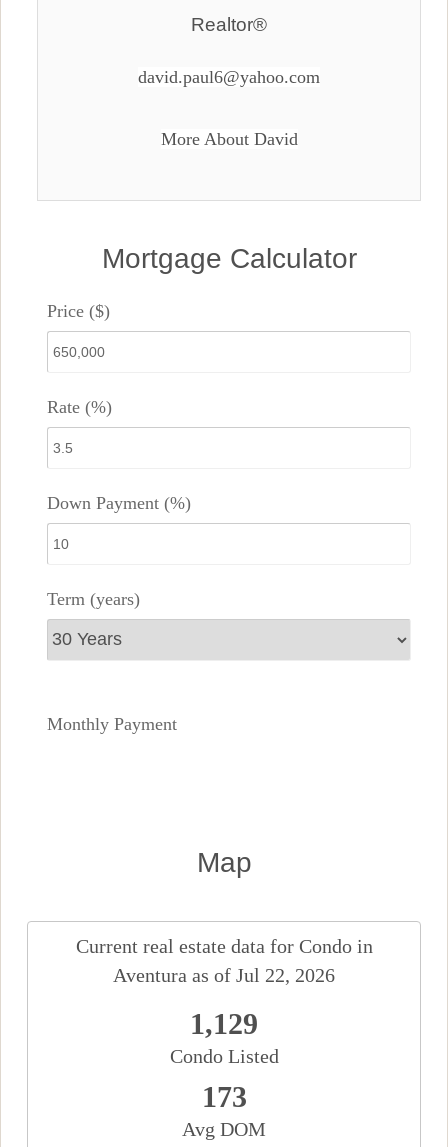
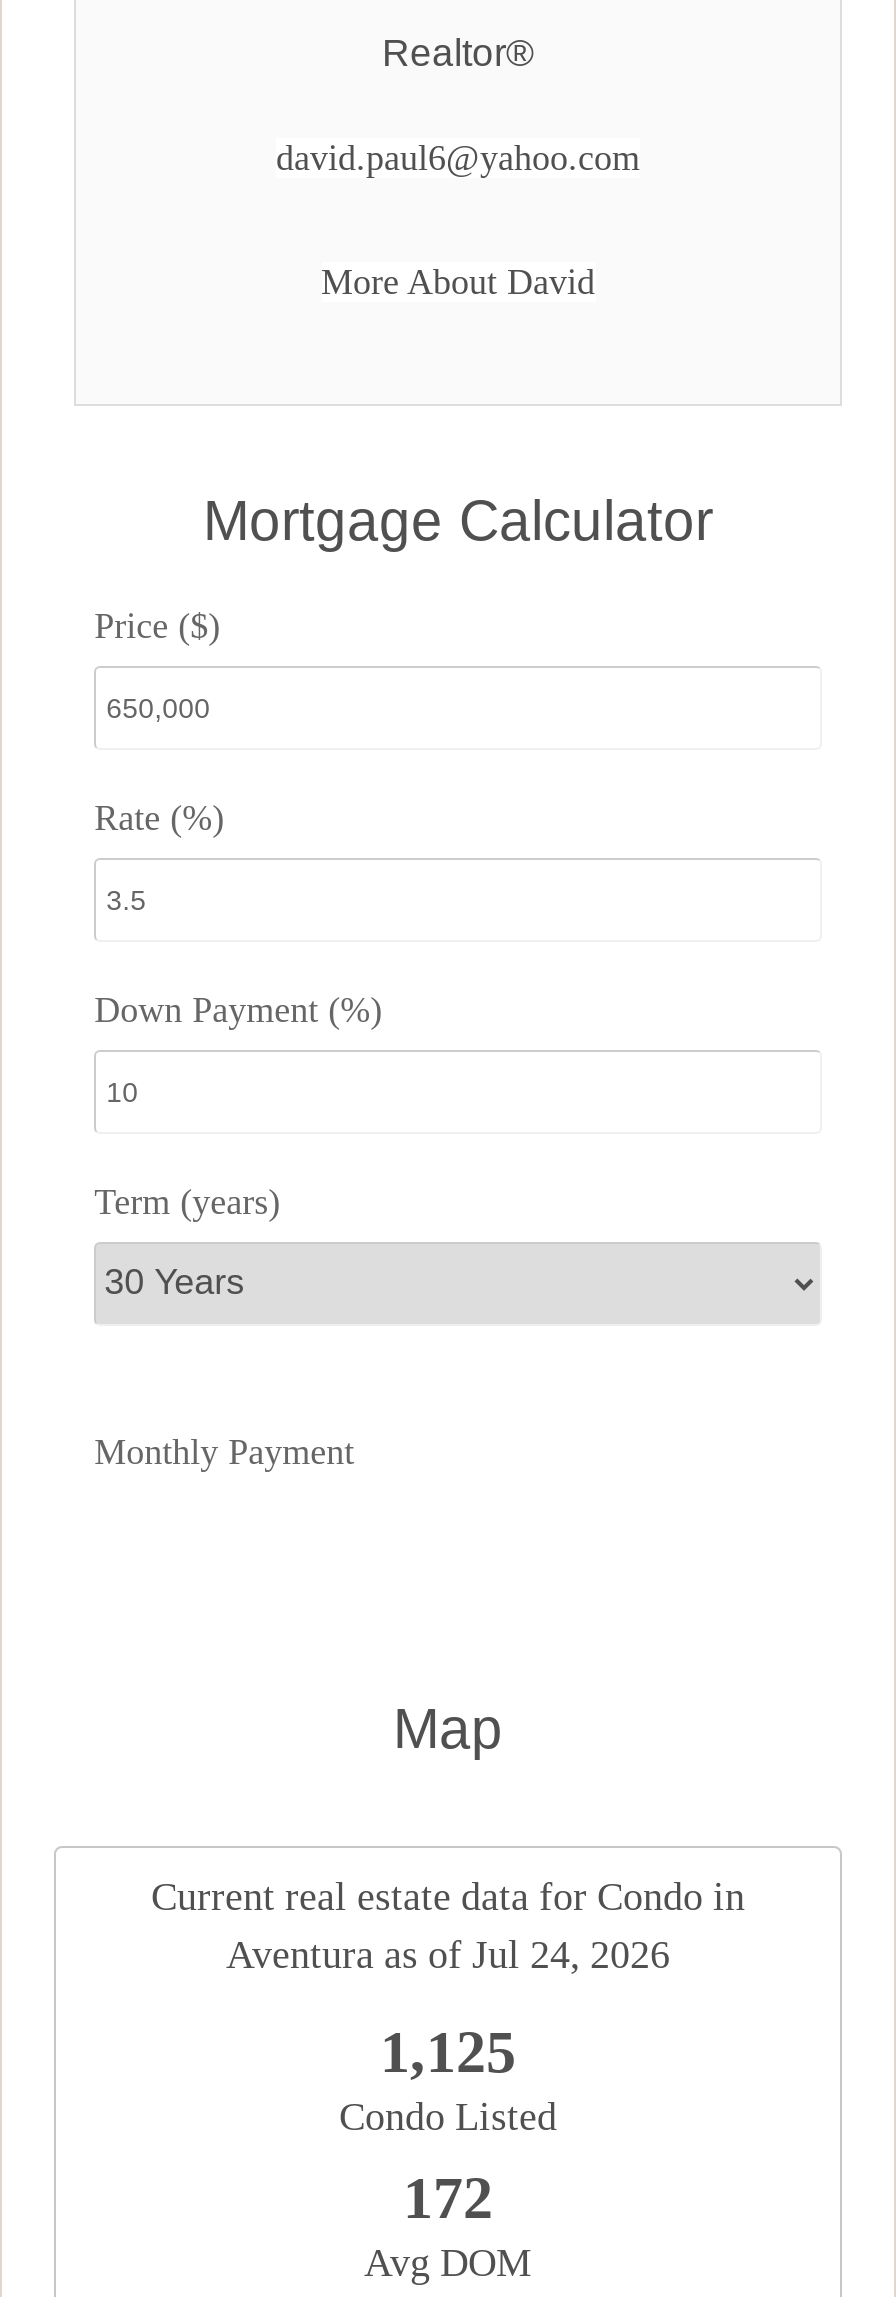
[113,964,335,986] Aventura as of Jul 22, 2026 -> [226,1932,670,1976] Aventura as of Jul 24, 2026
[190,1007,258,1040] 1,129 -> [380,2018,516,2084] 1,125
[201,1080,246,1113] 173 -> [403,2164,493,2230] 172

